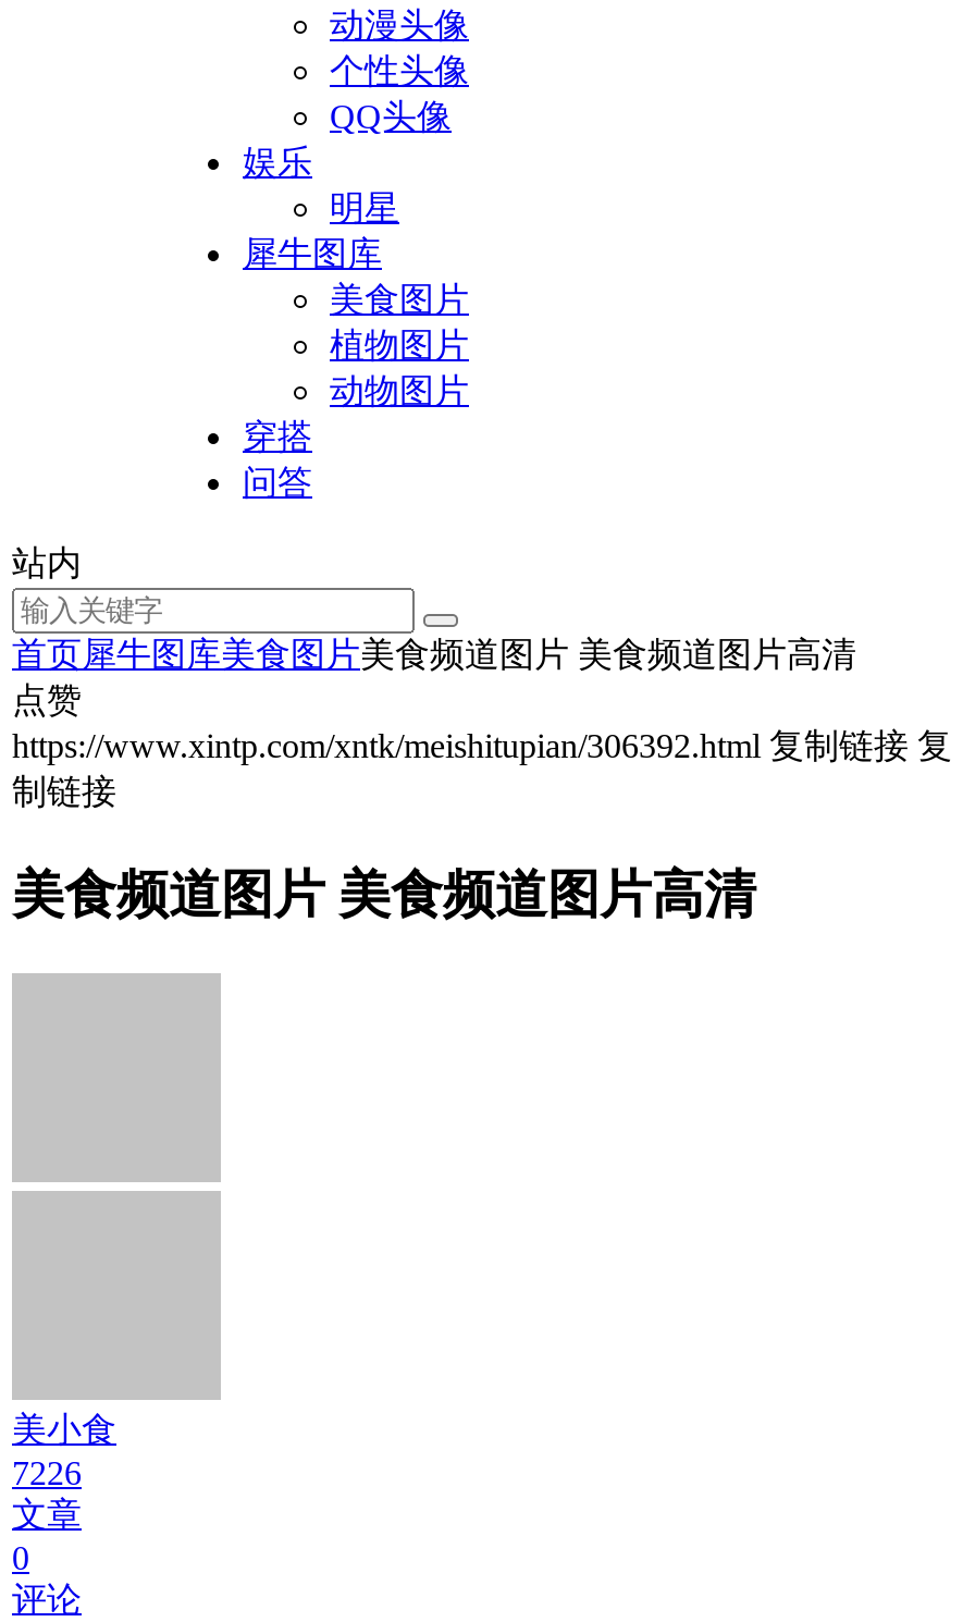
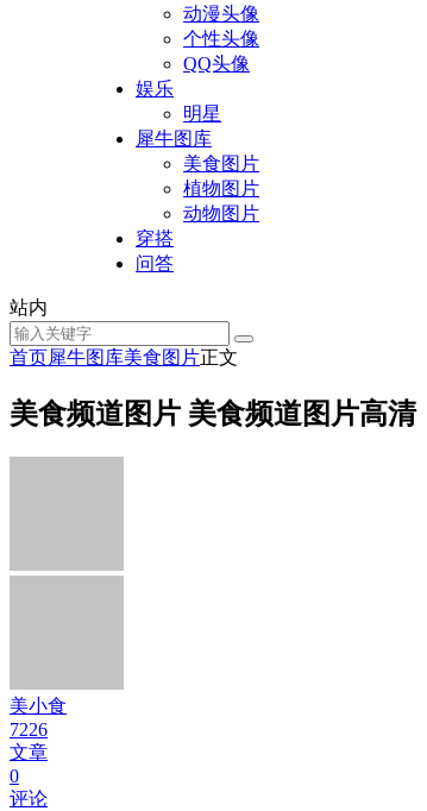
[12,636,952,810] 首页犀牛图库美食图片美食频道图片 美食频道图片高清 | 点赞 | https://www.xintp.com/xntk/meishitupian/306392.html 复制链接 复 | 制链接 -> [10,347,238,367] 首页犀牛图库美食图片正文

